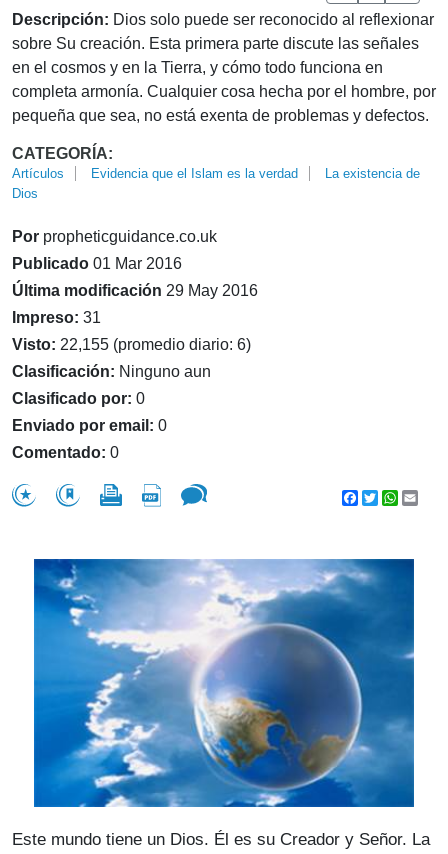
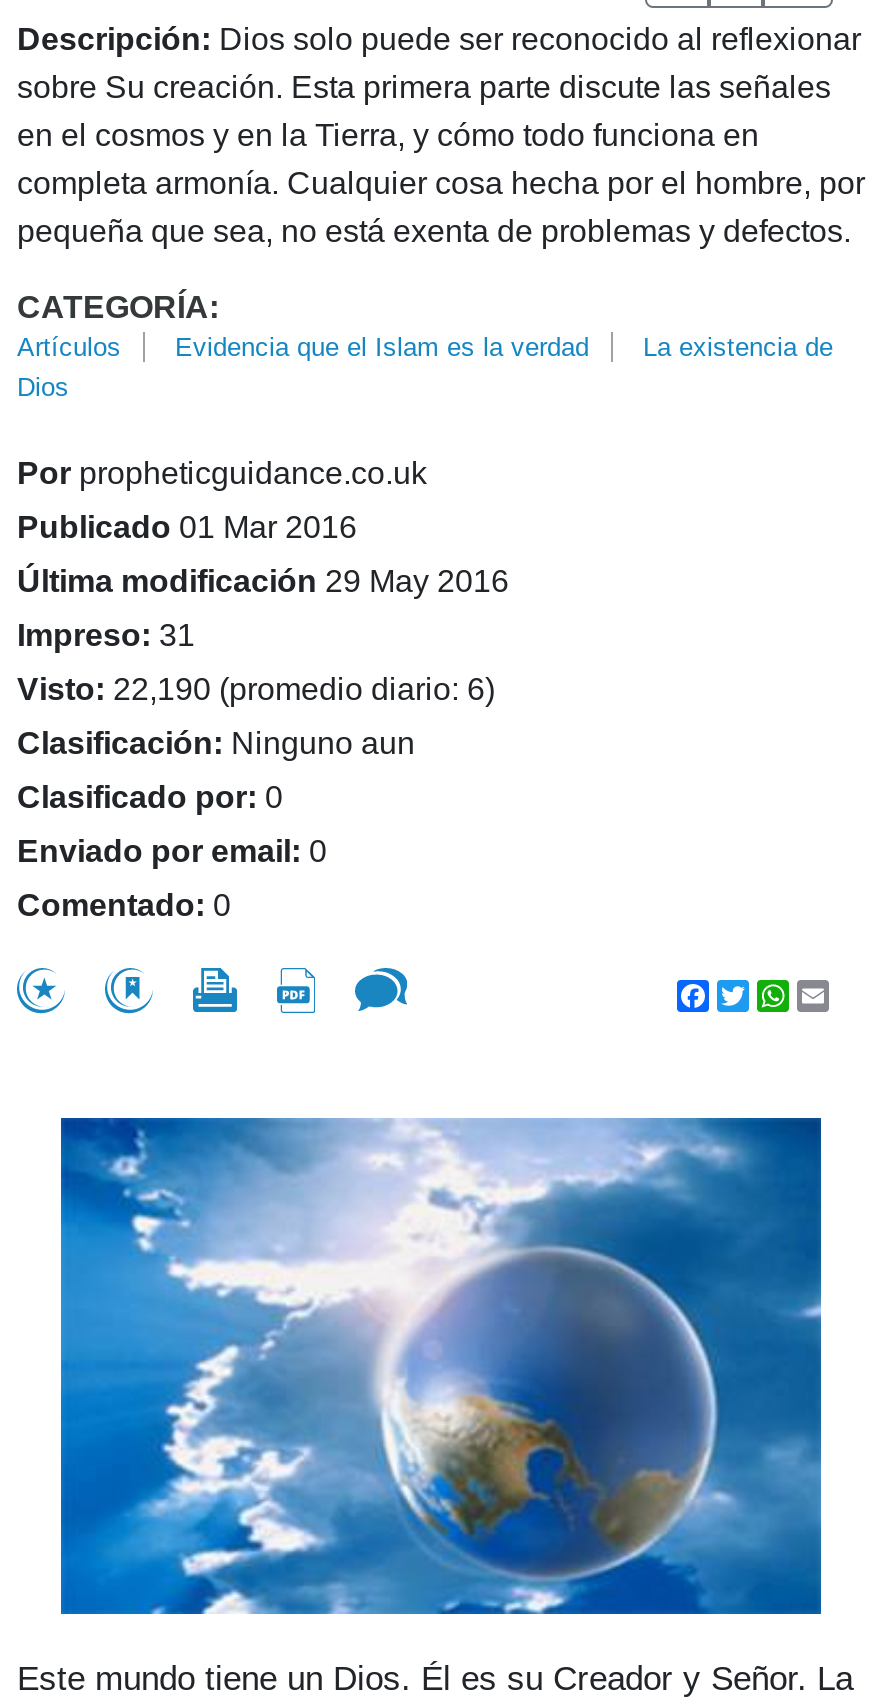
[12,336,251,353] Visto: 22,155 (promedio diario: 6) -> [17,672,495,706] Visto: 22,190 (promedio diario: 6)

